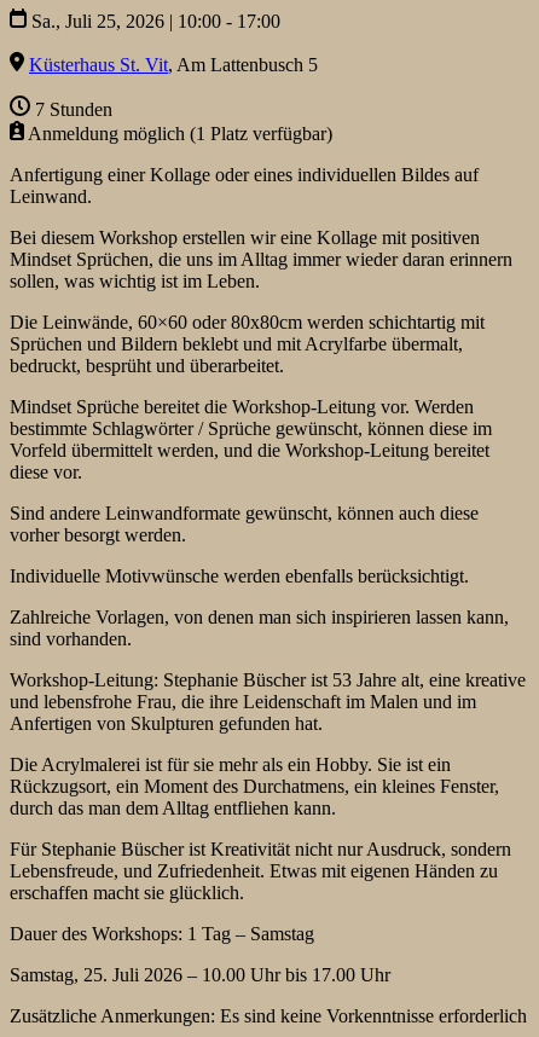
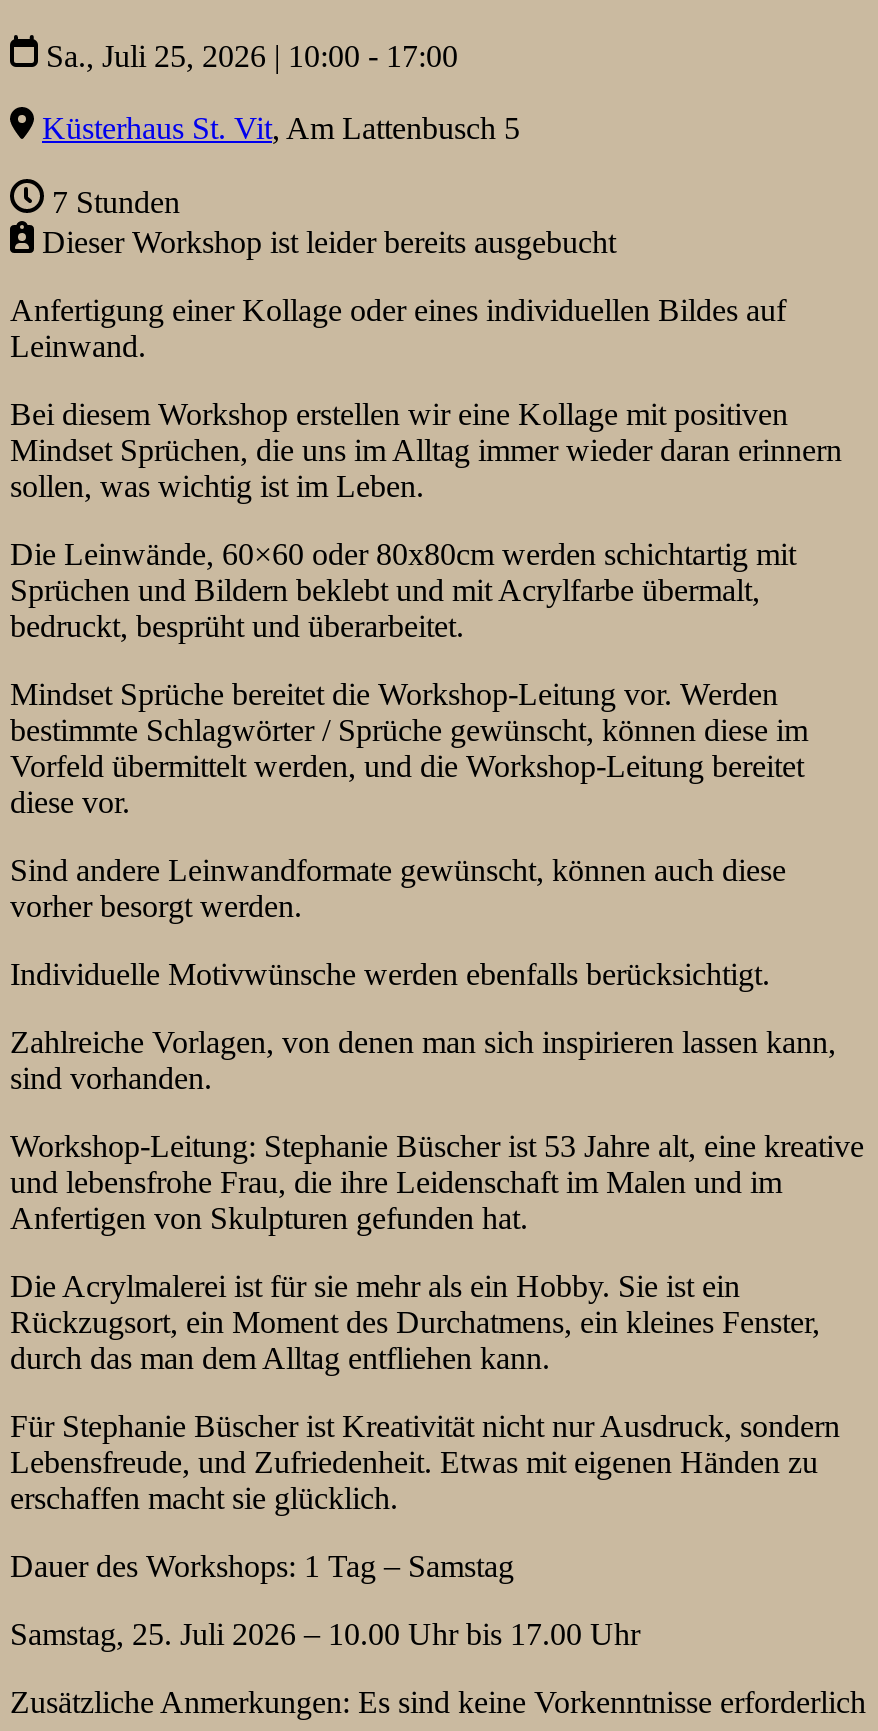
[28,123,332,144] Anmeldung möglich (1 Platz verfügbar) -> [42,225,616,259] Dieser Workshop ist leider bereits ausgebucht

